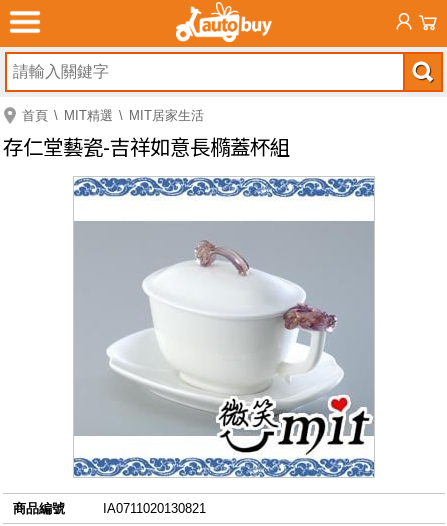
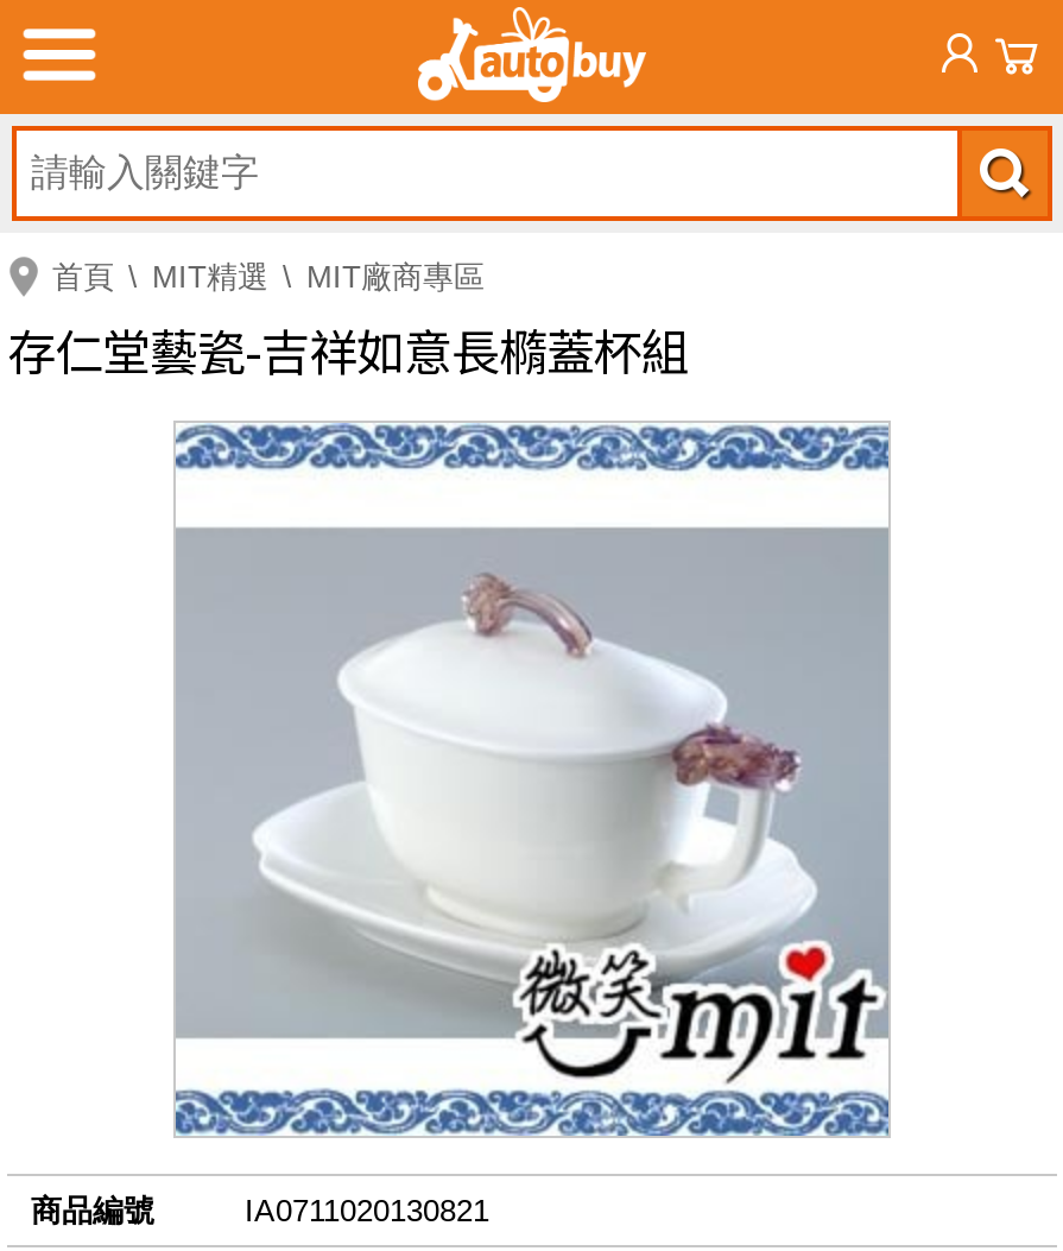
[129,108,204,123] MIT居家生活 -> [306,259,485,295] MIT廠商專區

